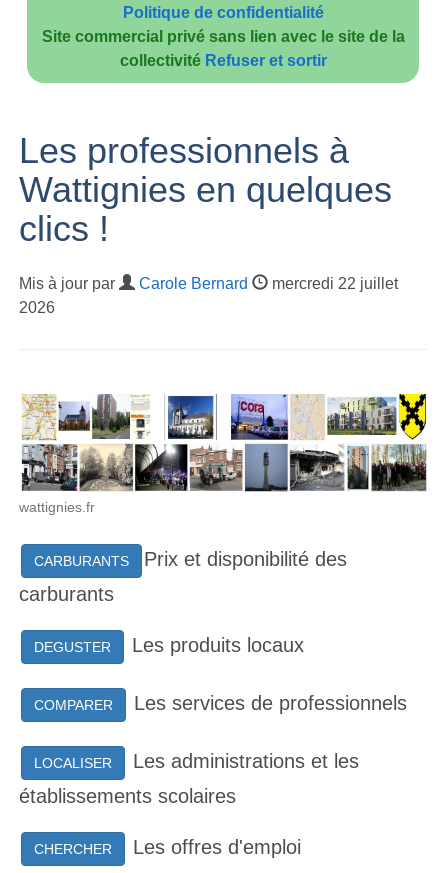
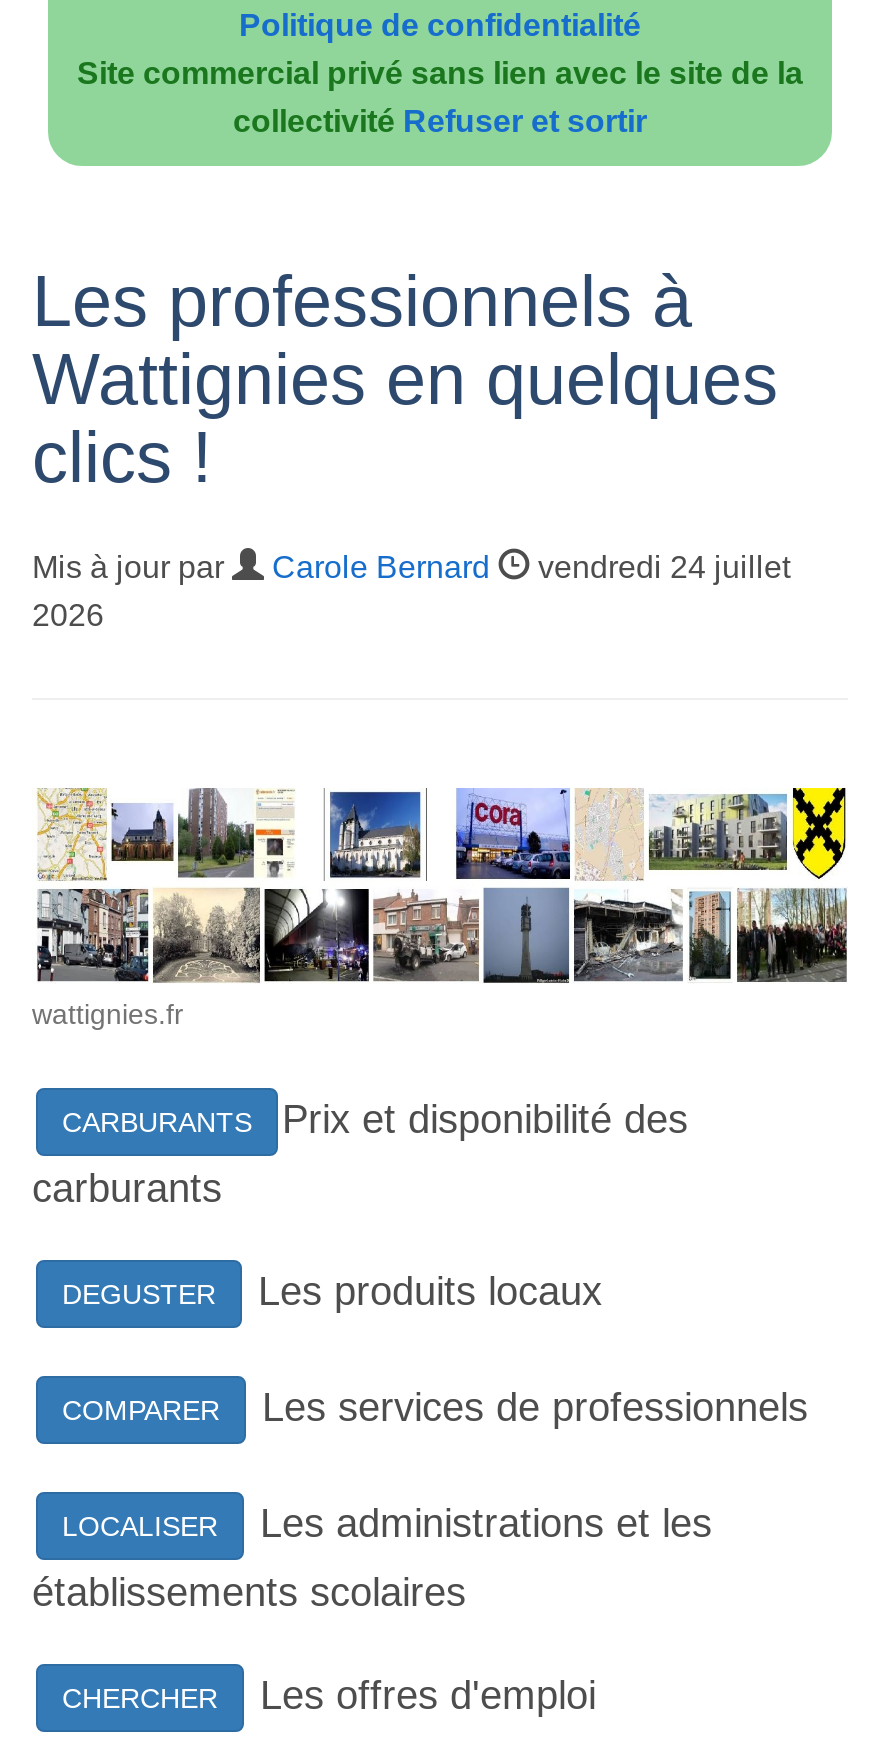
[268,275,398,292] mercredi 22 juillet -> [530,550,790,584] vendredi 24 juillet

